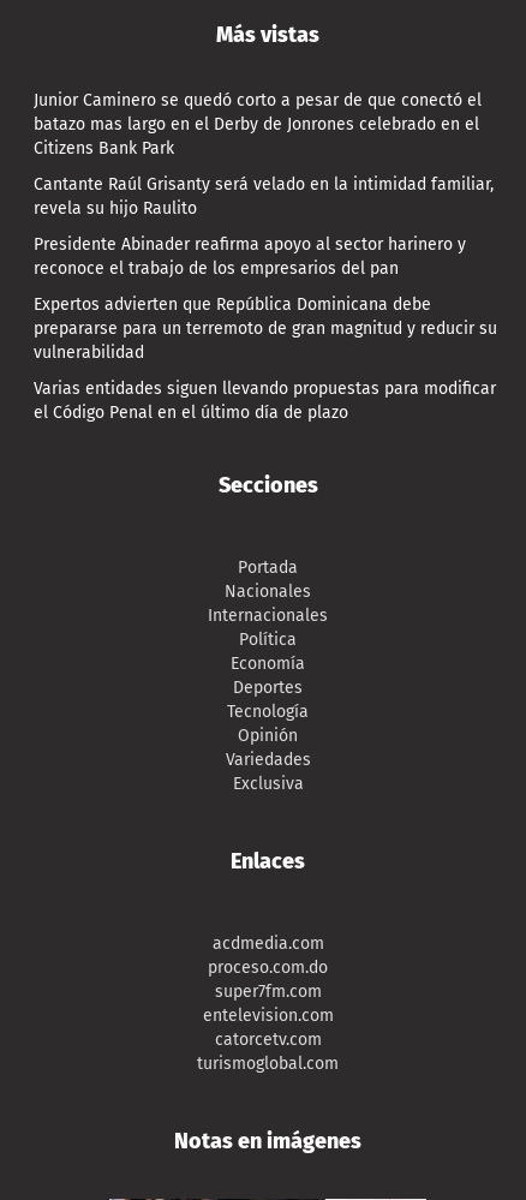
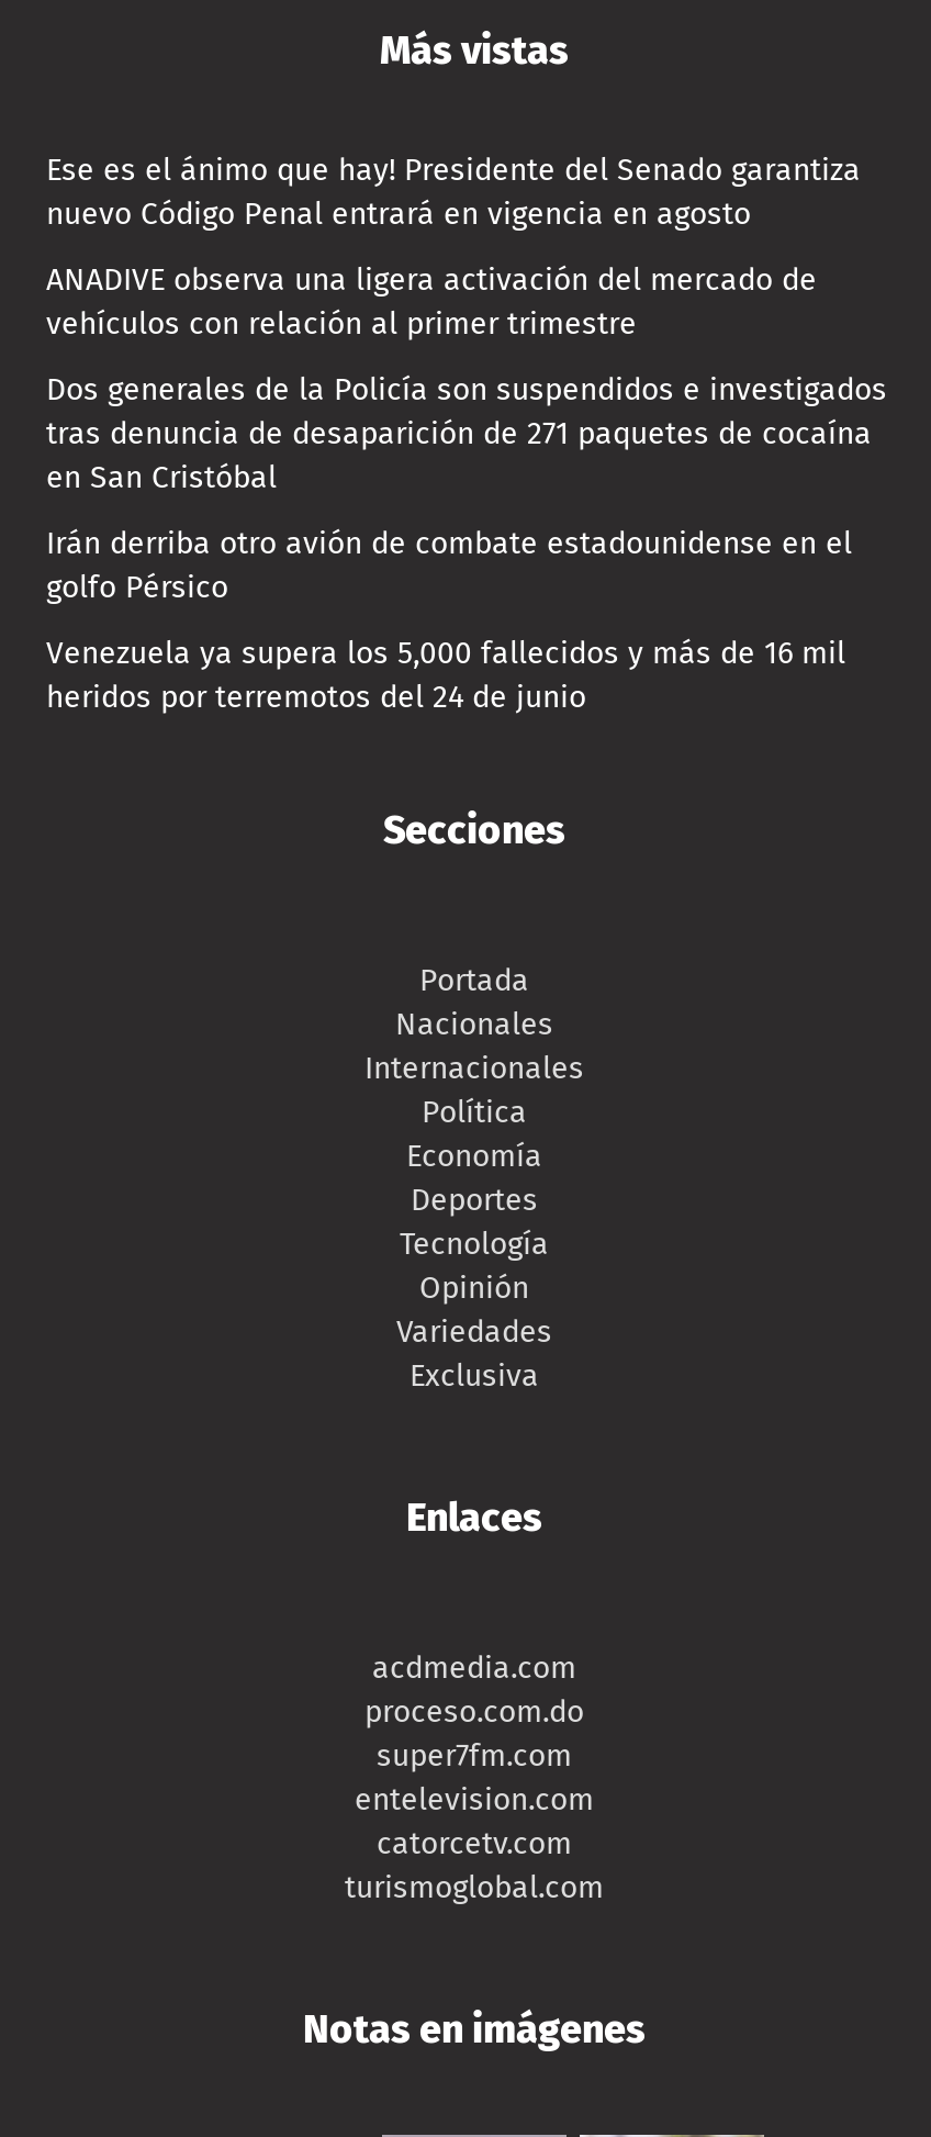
[34,90,482,158] Junior Caminero se quedó corto a pesar de que conectó el | batazo mas largo en el Derby de Jonrones celebrado en el | Citizens Bank Park -> [46,151,861,232] Ese es el ánimo que hay! Presidente del Senado garantiza | nuevo Código Penal entrará en vigencia en agosto
[34,174,494,218] Cantante Raúl Grisanty será velado en la intimidad familiar, | revela su hijo Raulito -> [46,261,817,342] ANADIVE observa una ligera activación del mercado de | vehículos con relación al primer trimestre
[34,234,466,278] Presidente Abinader reafirma apoyo al sector harinero y | reconoce el trabajo de los empresarios del pan -> [46,371,887,496] Dos generales de la Policía son suspendidos e investigados | tras denuncia de desaparición de 271 paquetes de cocaína | en San Cristóbal
[34,294,497,363] Expertos advierten que República Dominicana debe | prepararse para un terremoto de gran magnitud y reducir su | vulnerabilidad -> [46,524,852,606] Irán derriba otro avión de combate estadounidense en el | golfo Pérsico
[34,378,496,423] Varias entidades siguen llevando propuestas para modificar | el Código Penal en el último día de plazo -> [46,634,845,716] Venezuela ya supera los 5,000 fallecidos y más de 16 mil | heridos por terremotos del 24 de junio

